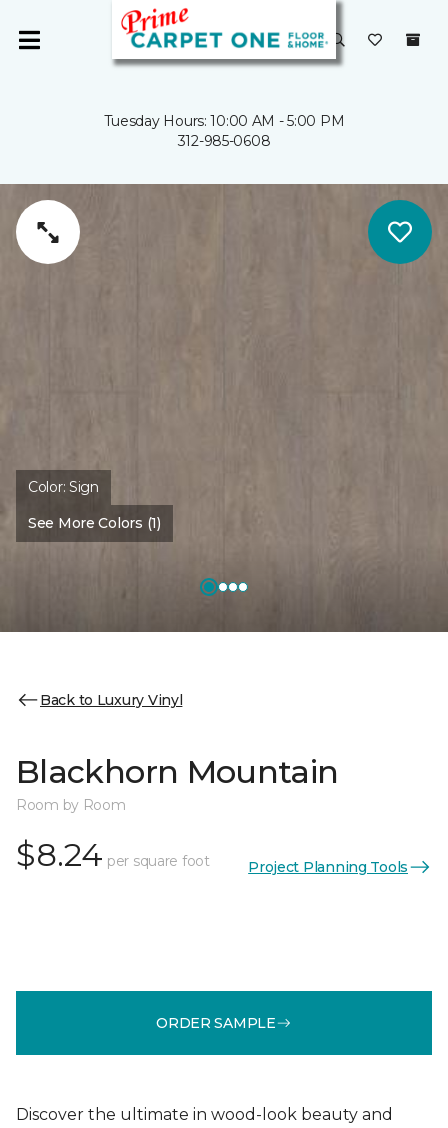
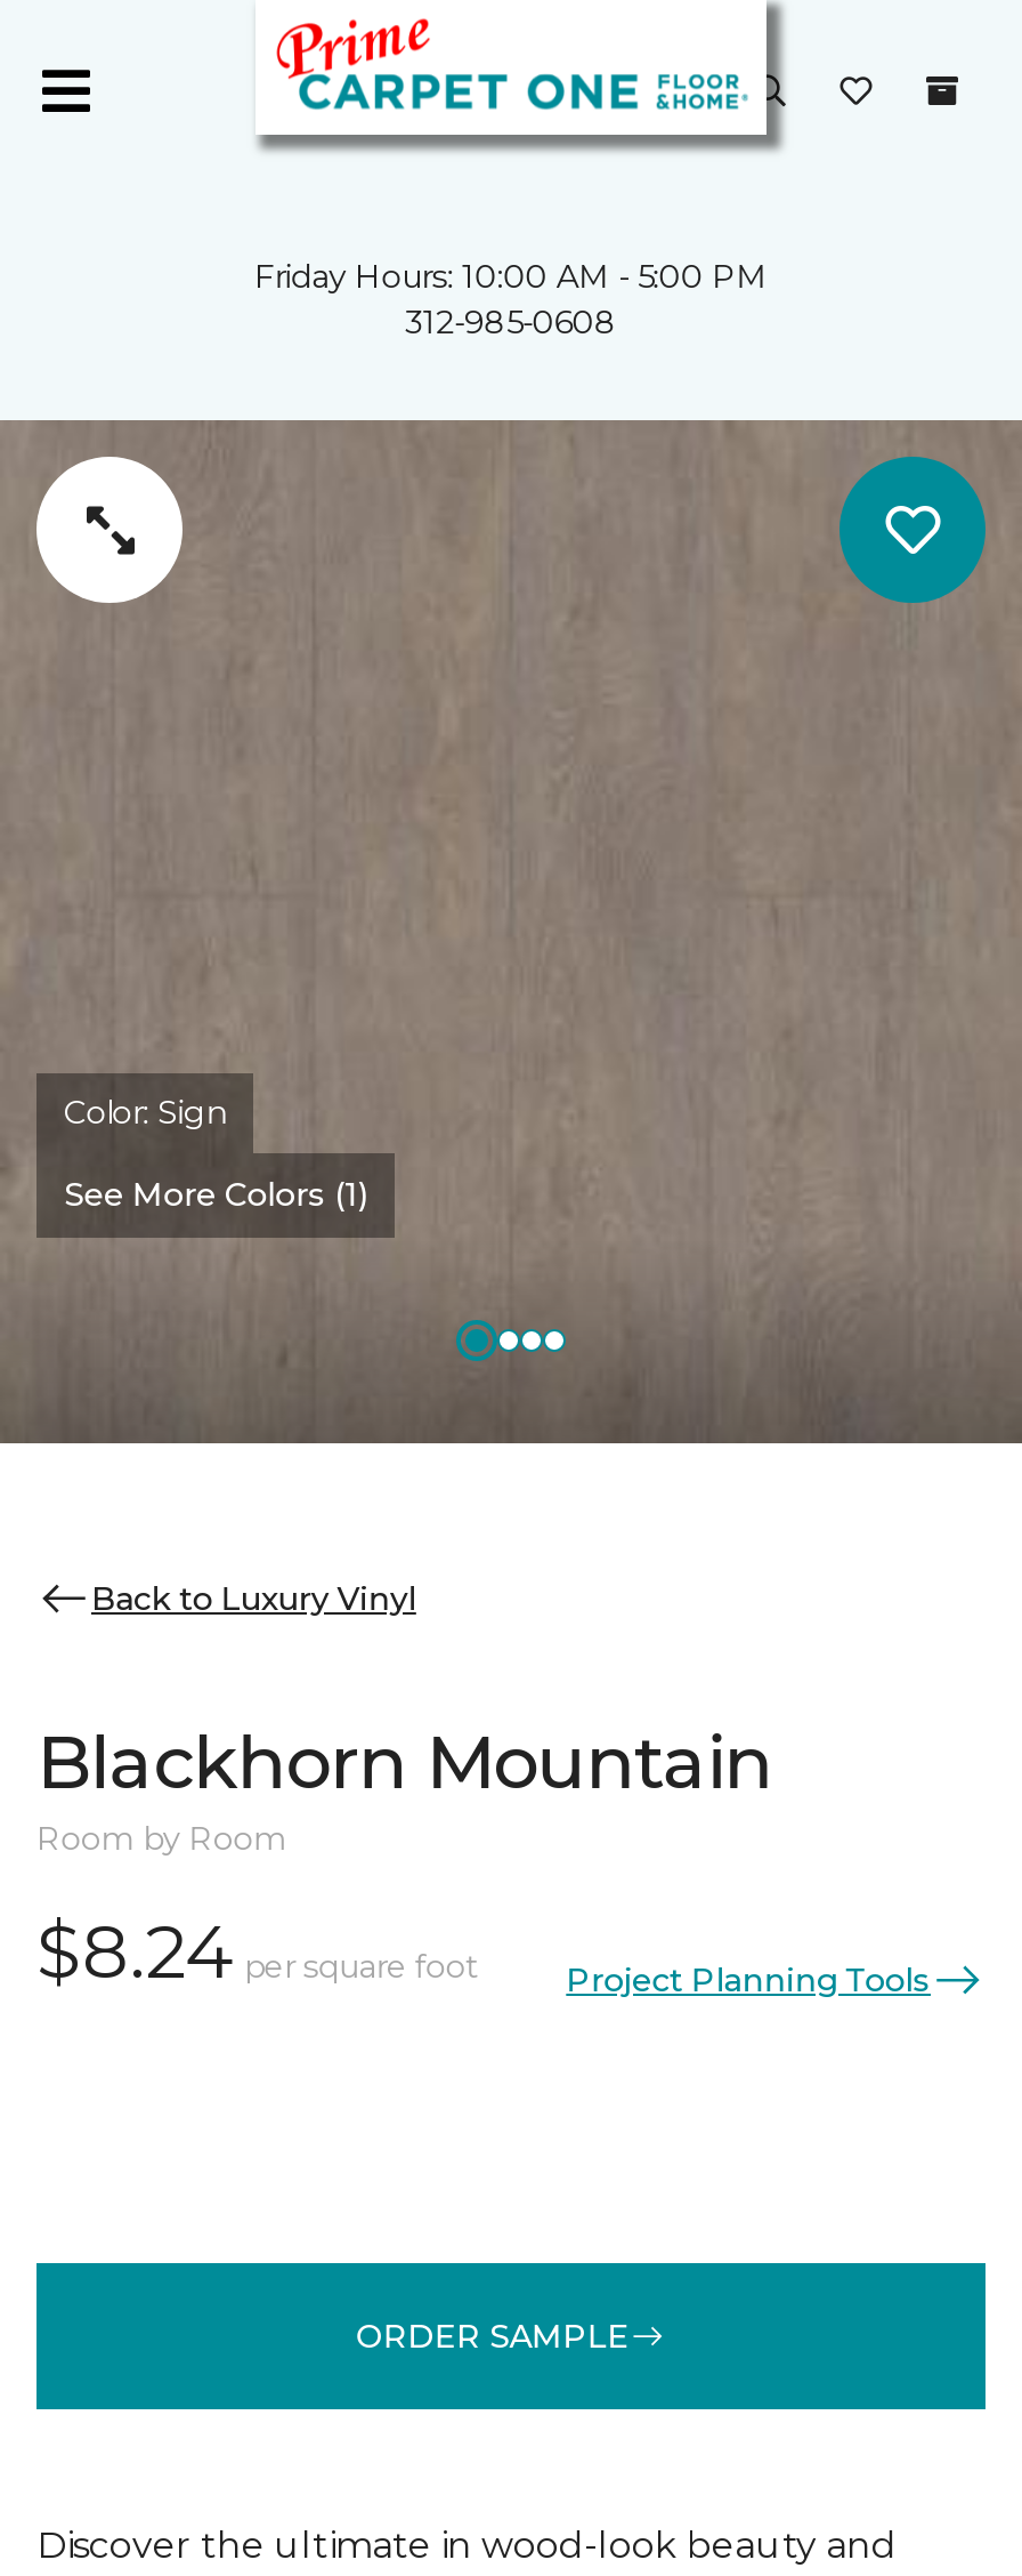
[104,112,344,130] Tuesday Hours: 10:00 AM - 5:00 PM -> [254,256,768,297] Friday Hours: 10:00 AM - 5:00 PM

